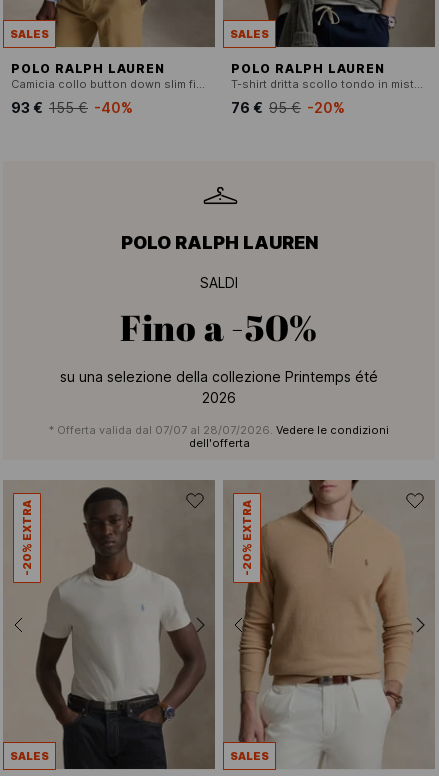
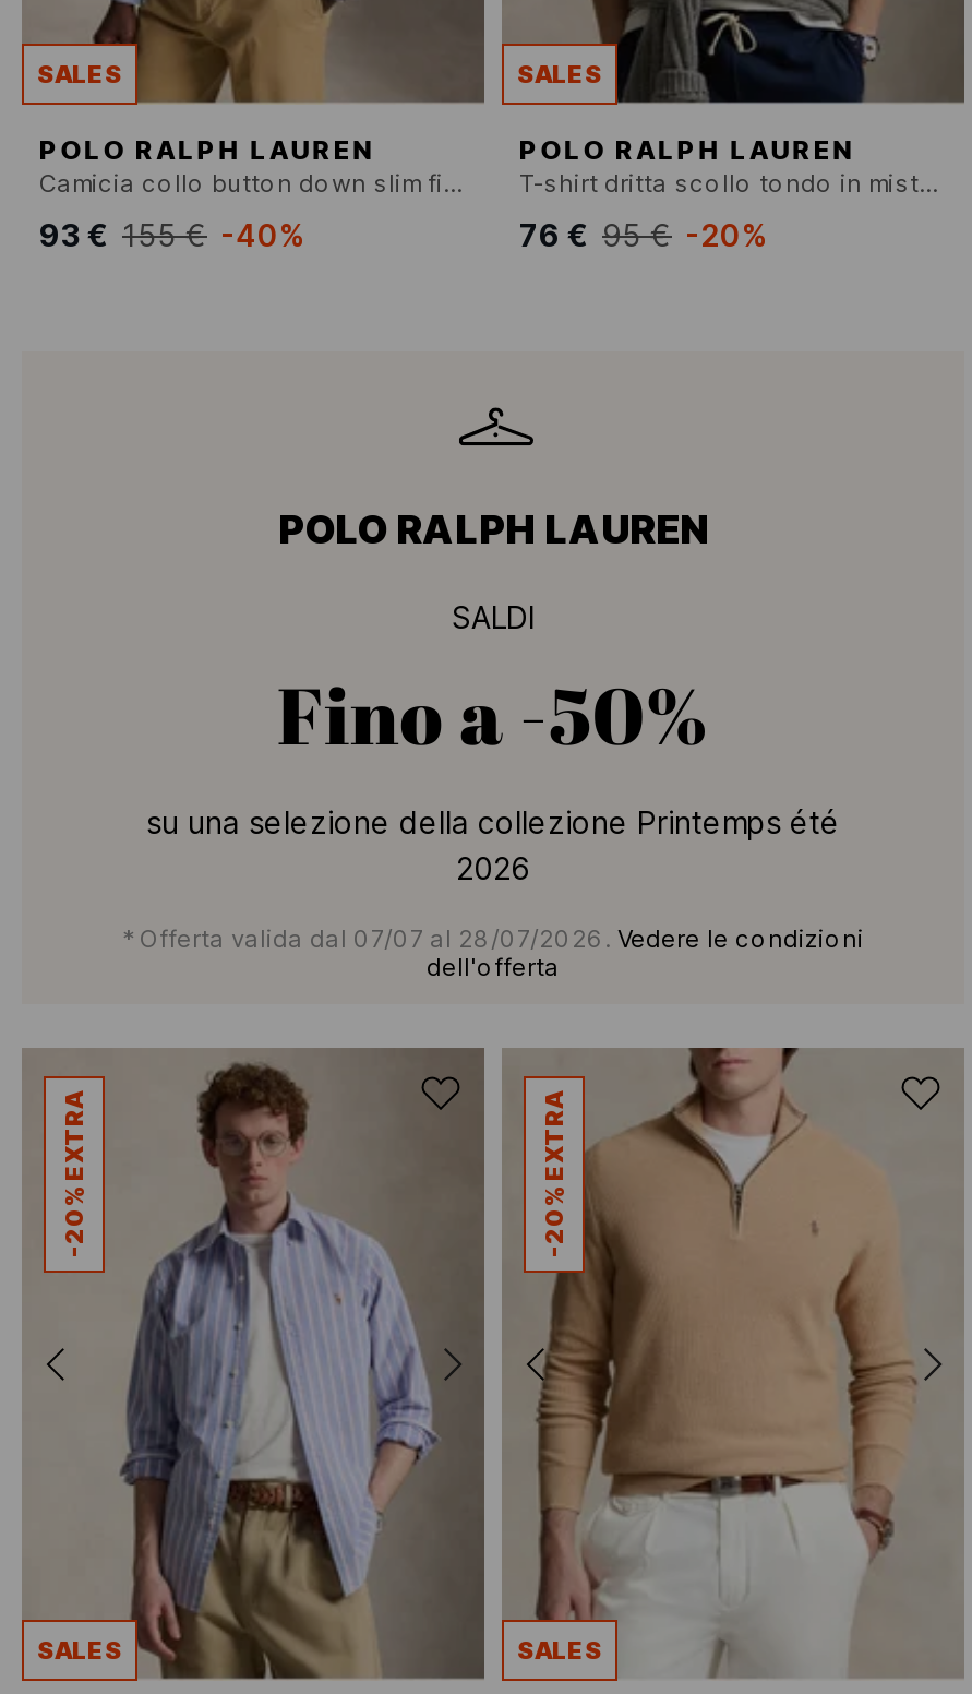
[35,490,211,770] [image] -> [94,1065,473,1681] [image]

